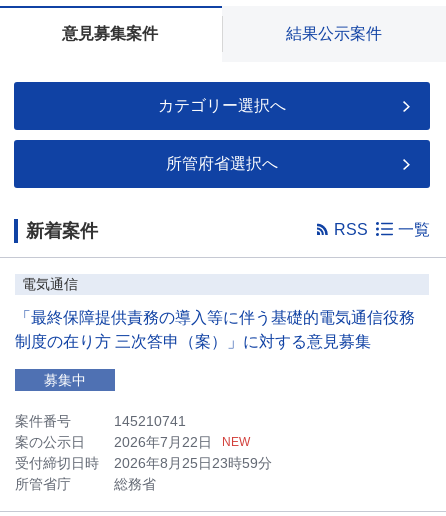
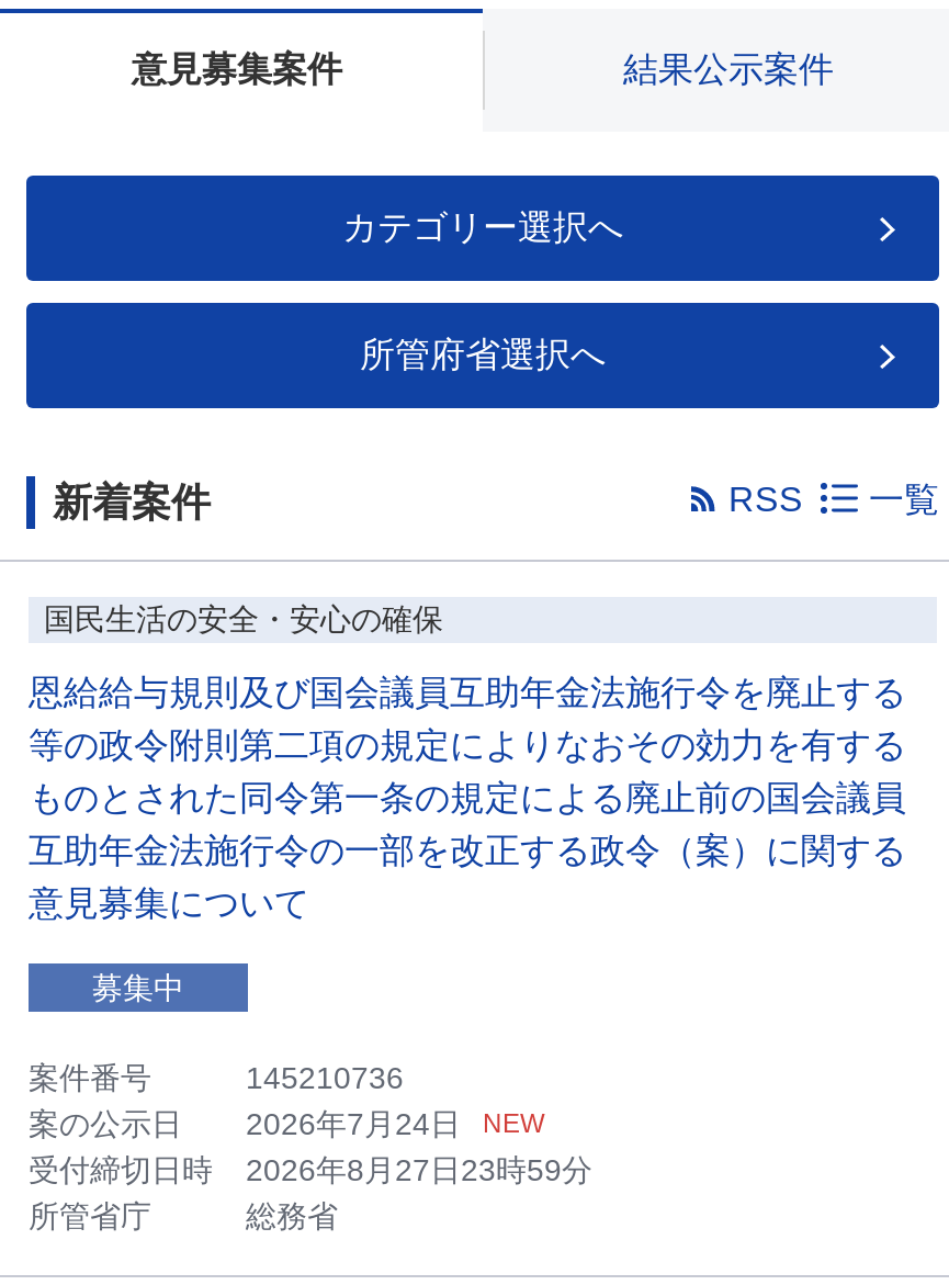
[22,276,78,292] 電気通信 -> [44,601,443,636] 国民生活の安全・安心の確保
[15,309,415,350] 「最終保障提供責務の導入等に伴う基礎的電気通信役務 | 制度の在り方 三次答申（案）」に対する意見募集 -> [29,674,906,922] 恩給給与規則及び国会議員互助年金法施行令を廃止する | 等の政令附則第二項の規定によりなおその効力を有する | ものとされた同令第一条の規定による廃止前の国会議員 | 互助年金法施行令の一部を改正する政令（案）に関する | 意見募集について
[114,413,186,429] 145210741 -> [246,1060,404,1095] 145210736
[15,434,250,450] 案の公示日 2026年7月22日 NEW -> [29,1106,544,1141] 案の公示日 2026年7月24日 NEW
[15,455,272,471] 受付締切日時 2026年8月25日23時59分 -> [29,1152,592,1187] 受付締切日時 2026年8月27日23時59分

